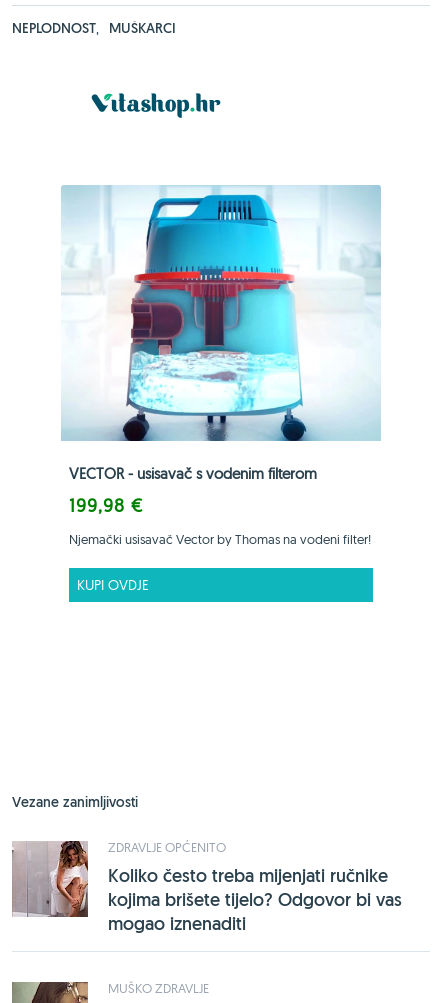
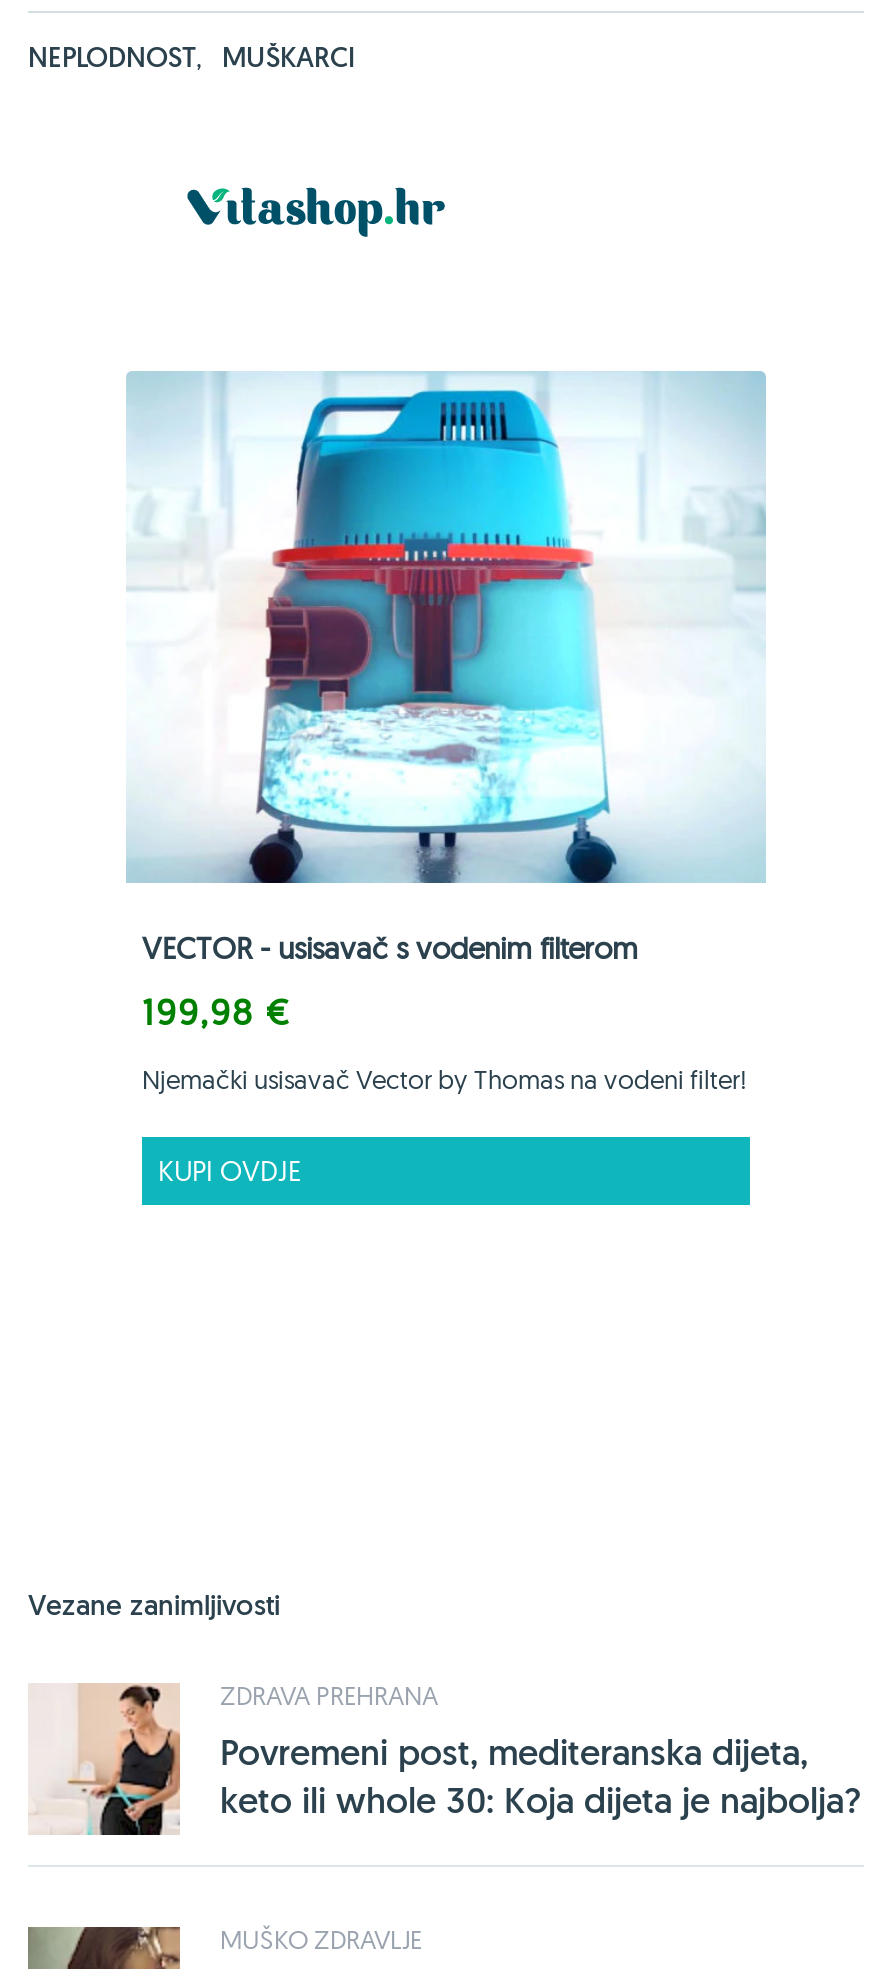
[12,839,402,935] [image] | ZDRAVLJE OPĆENITO | Koliko često treba mijenjati ručnike | kojima brišete tijelo? Odgovor bi vas | mogao iznenaditi -> [30,1679,862,1837] [image] | ZDRAVA PREHRANA | Povremeni post, mediteranska dijeta, | keto ili whole 30: Koja dijeta je najbolja?

